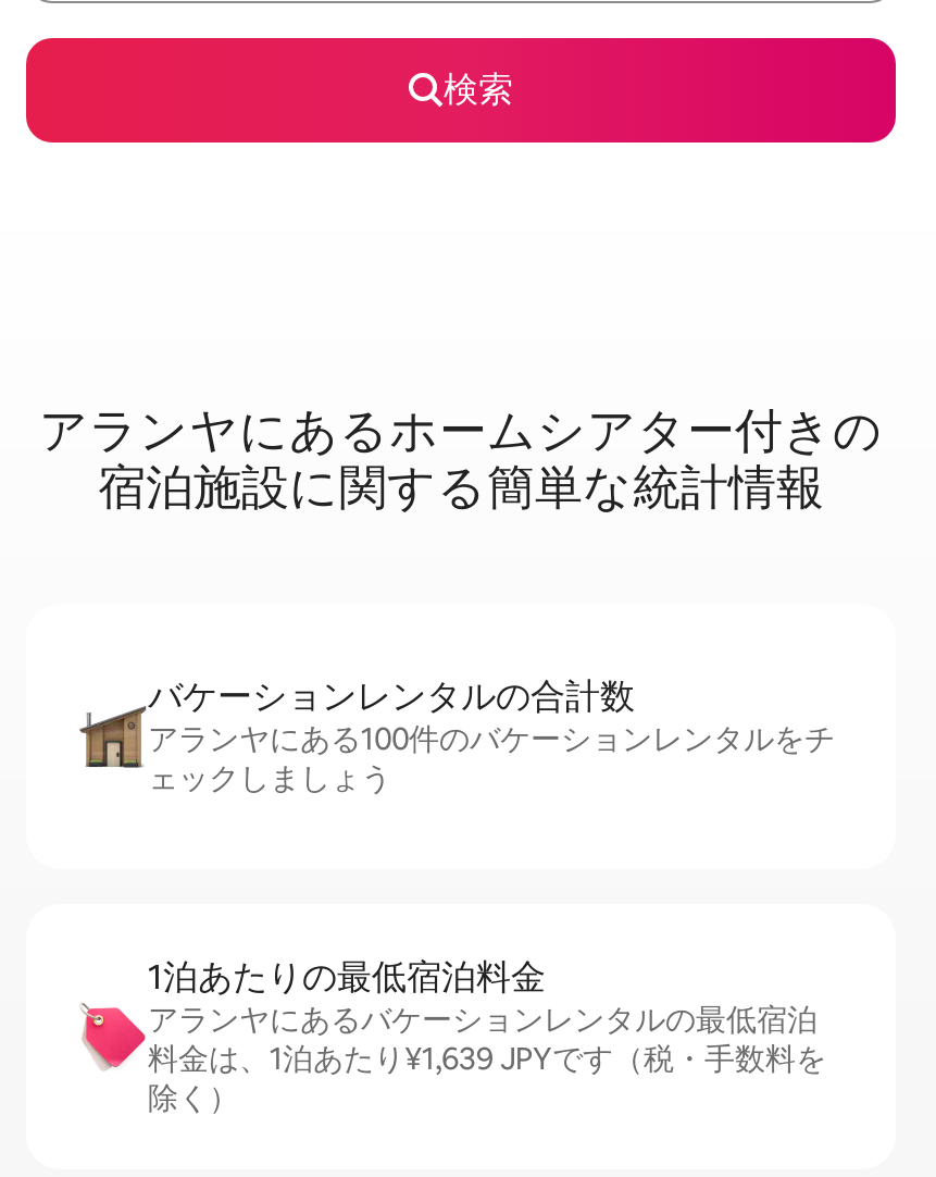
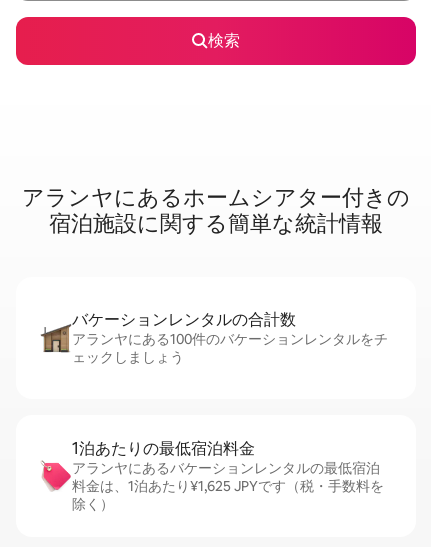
[148,1038,826,1077] 料金は、1泊あたり¥1,639 JPYです（税・手数料を -> [72,477,384,495] 料金は、1泊あたり¥1,625 JPYです（税・手数料を

